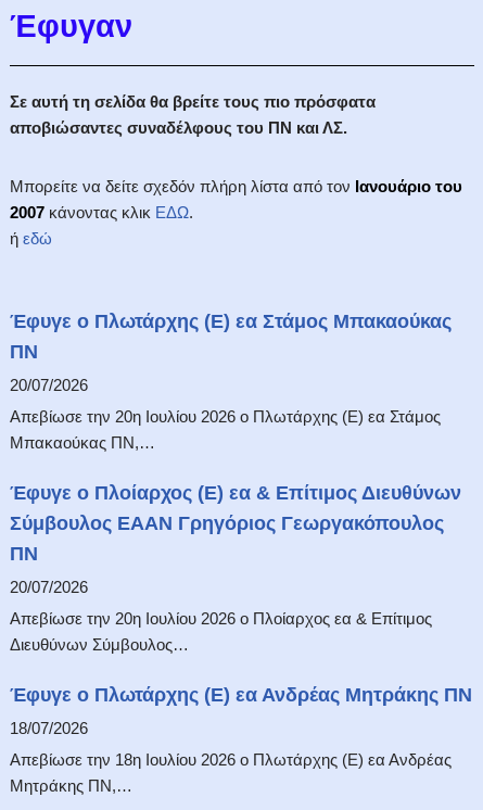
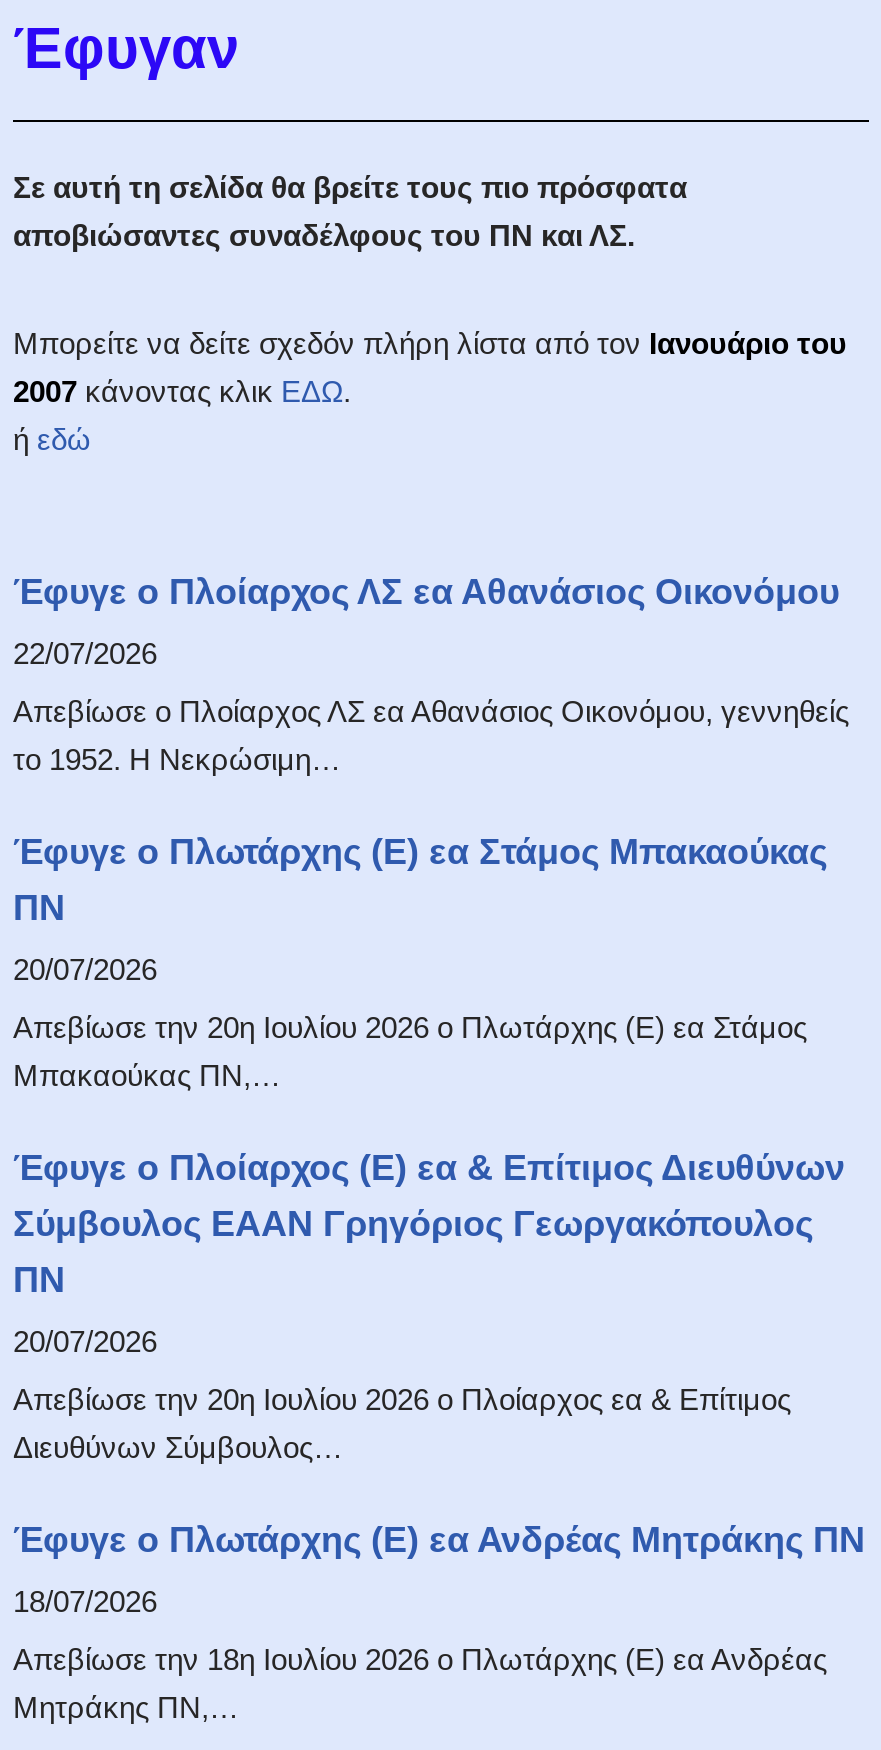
none -> [13,572,849,776] Έφυγε ο Πλοίαρχος ΛΣ εα Αθανάσιος Οικονόμου | 22/07/2026 | Απεβίωσε ο Πλοίαρχος ΛΣ εα Αθανάσιος Οικονόμου, γεννηθείς | το 1952. Η Νεκρώσιμη…

